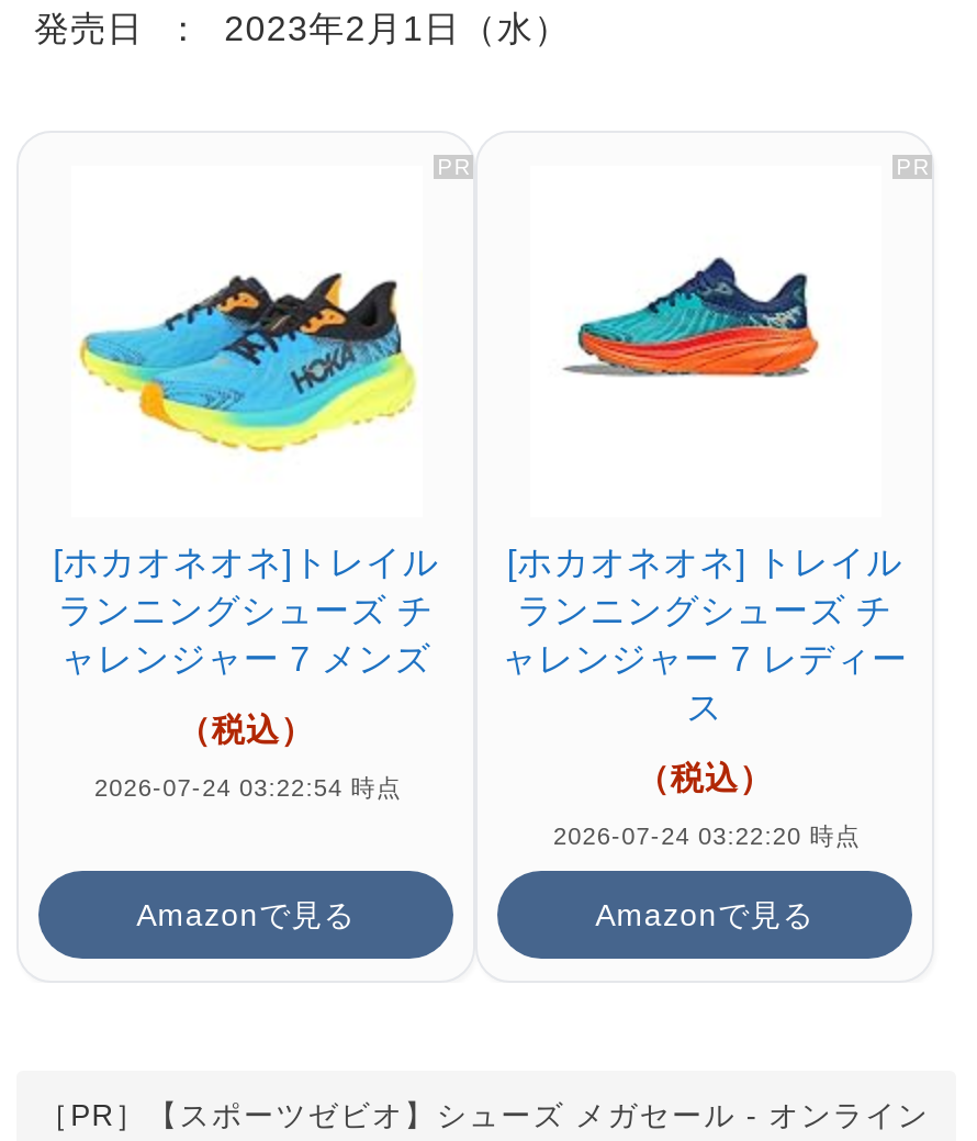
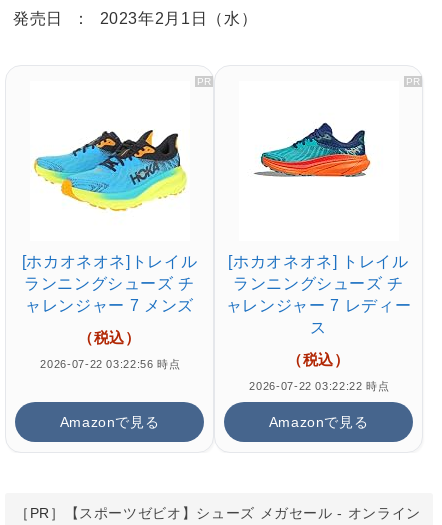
[94,774,402,801] 2026-07-24 03:22:54 時点 -> [40,358,180,370] 2026-07-22 03:22:56 時点
[553,823,861,849] 2026-07-24 03:22:20 時点 -> [249,380,389,392] 2026-07-22 03:22:22 時点

